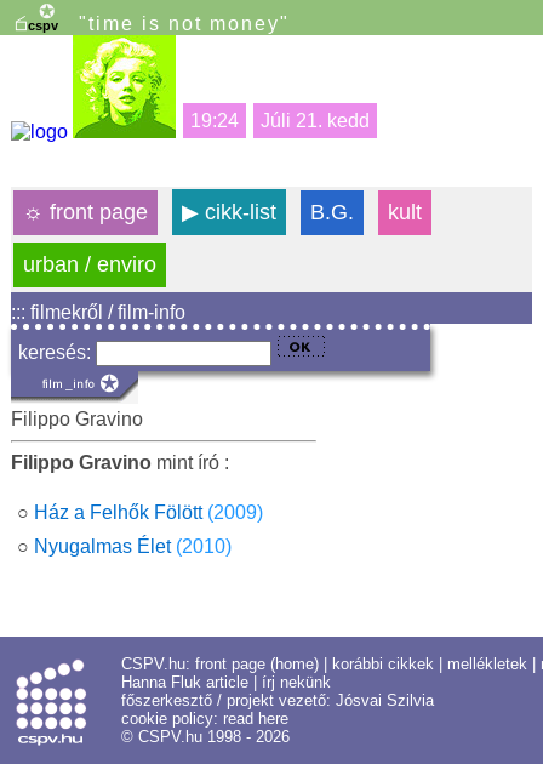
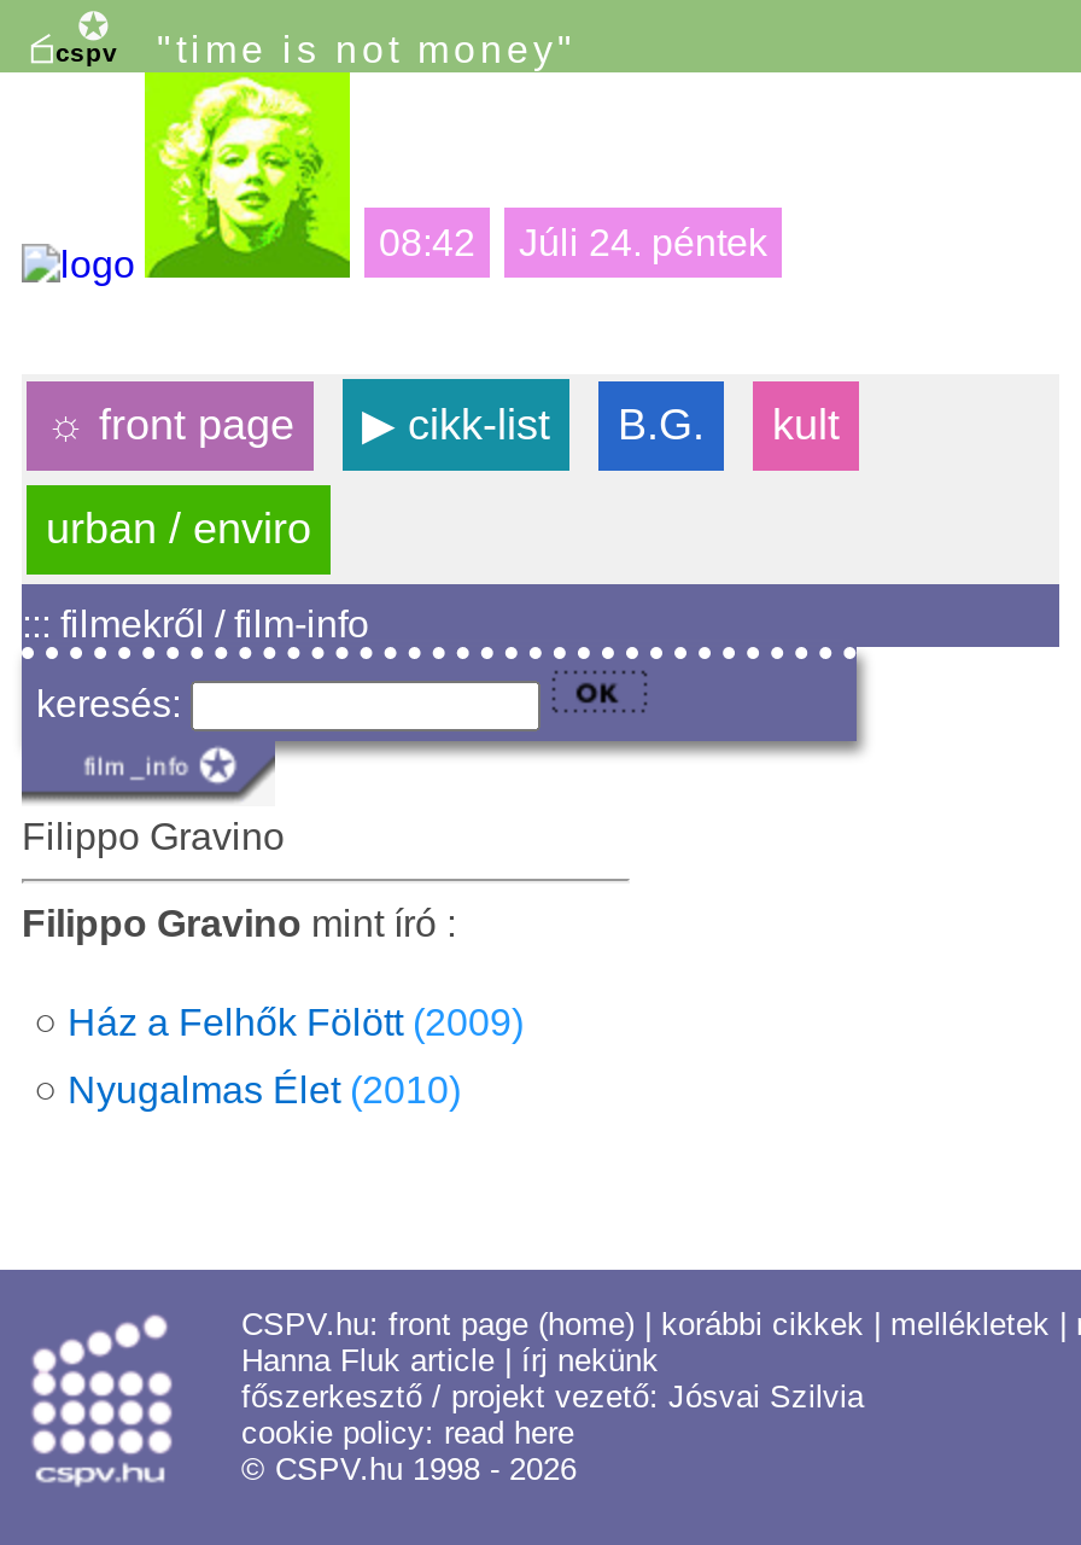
[190,110,239,131] 19:24 -> [379,222,475,263] 08:42
[261,110,370,131] Júli 21. kedd -> [519,222,767,263] Júli 24. péntek

